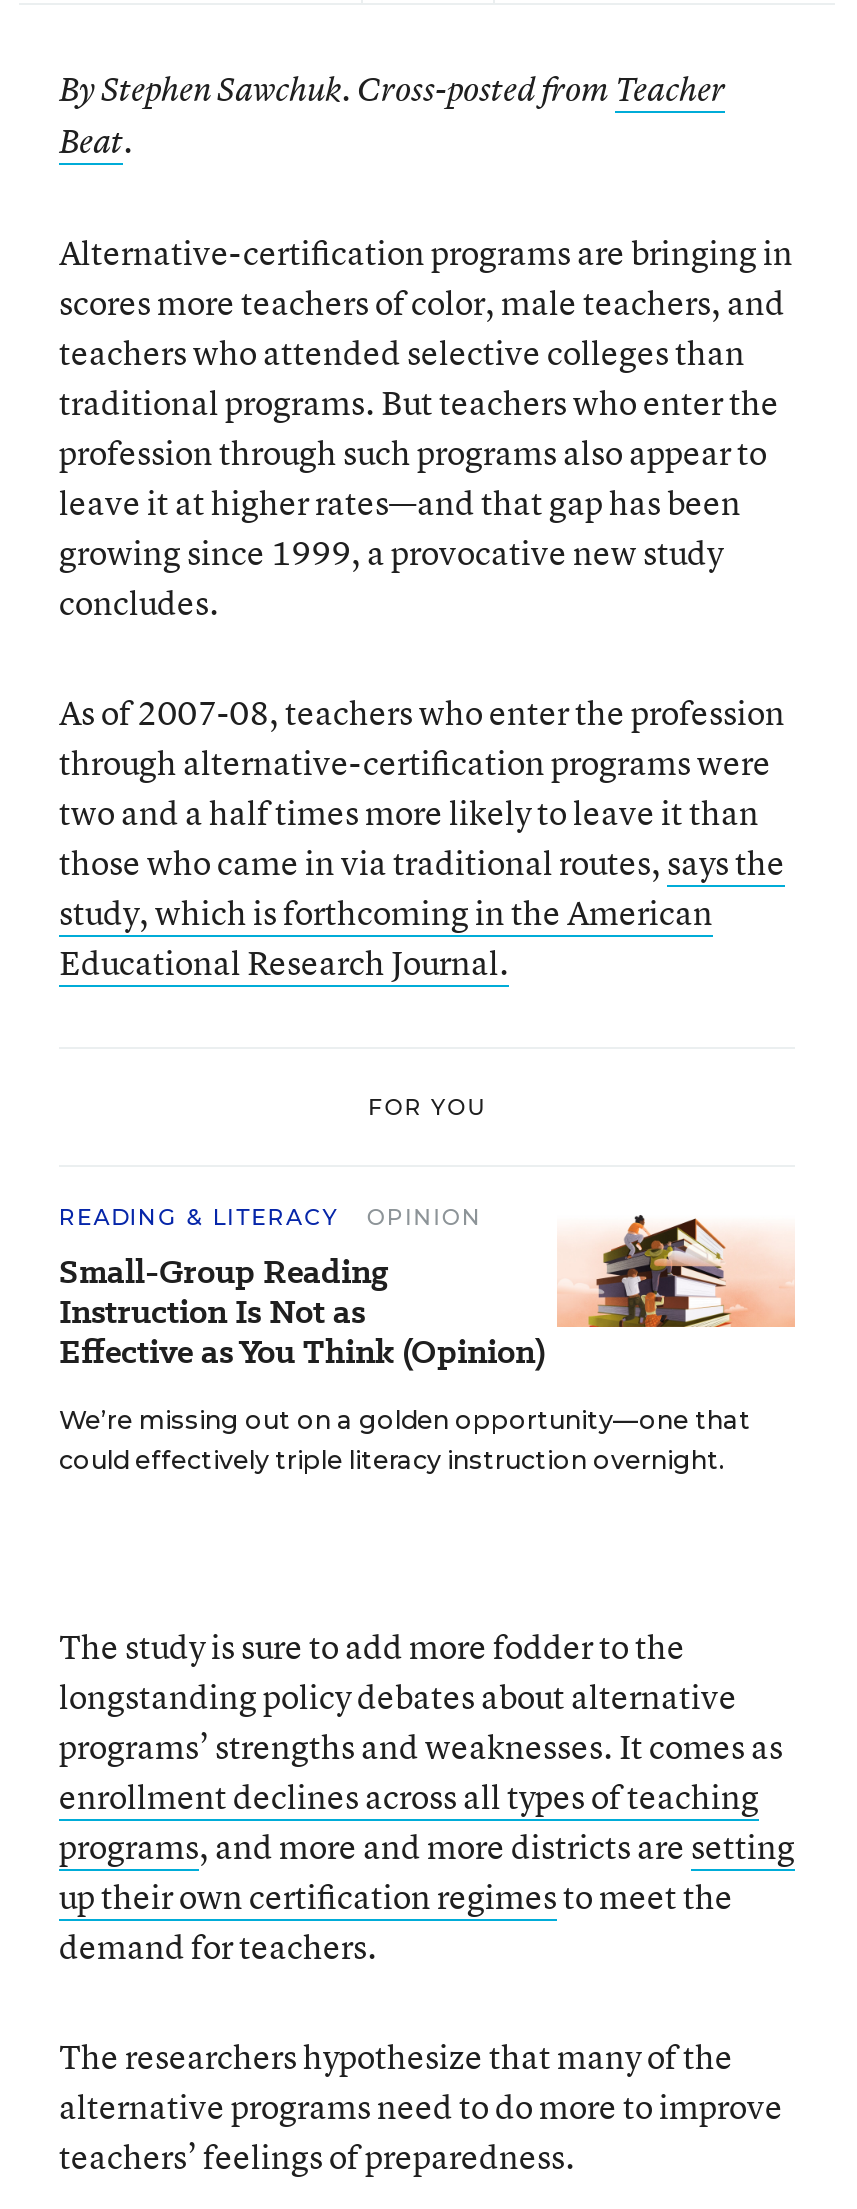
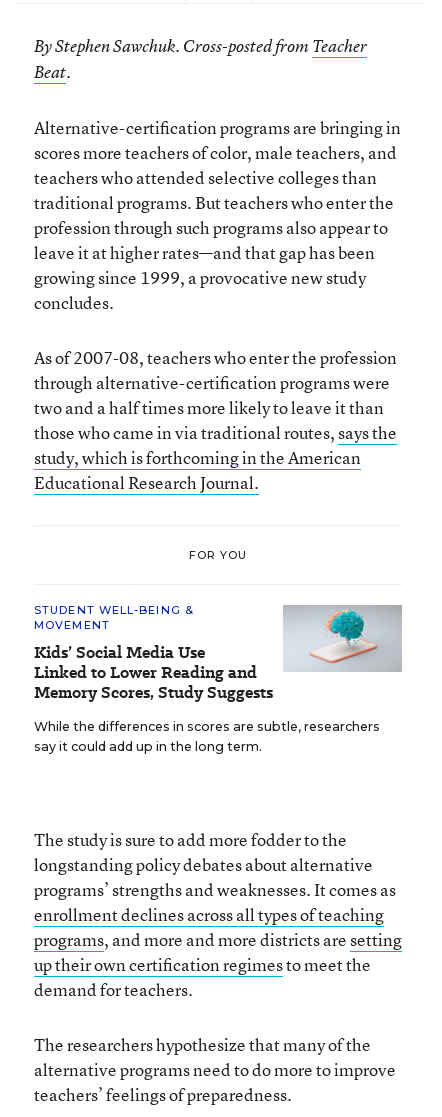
[59,1203,797,1375] [image] | READING & LITERACY | OPINION | Small-Group Reading | Instruction Is Not as | Effective as You Think (Opinion) -> [34,603,403,704] [image] | STUDENT WELL-BEING & | MOVEMENT | Kids’ Social Media Use | Linked to Lower Reading and | Memory Scores, Study Suggests
[59,1405,751,1475] We’re missing out on a golden opportunity—one that | could effectively triple literacy instruction overnight. -> [34,719,380,754] While the differences in scores are subtle, researchers | say it could add up in the long term.

